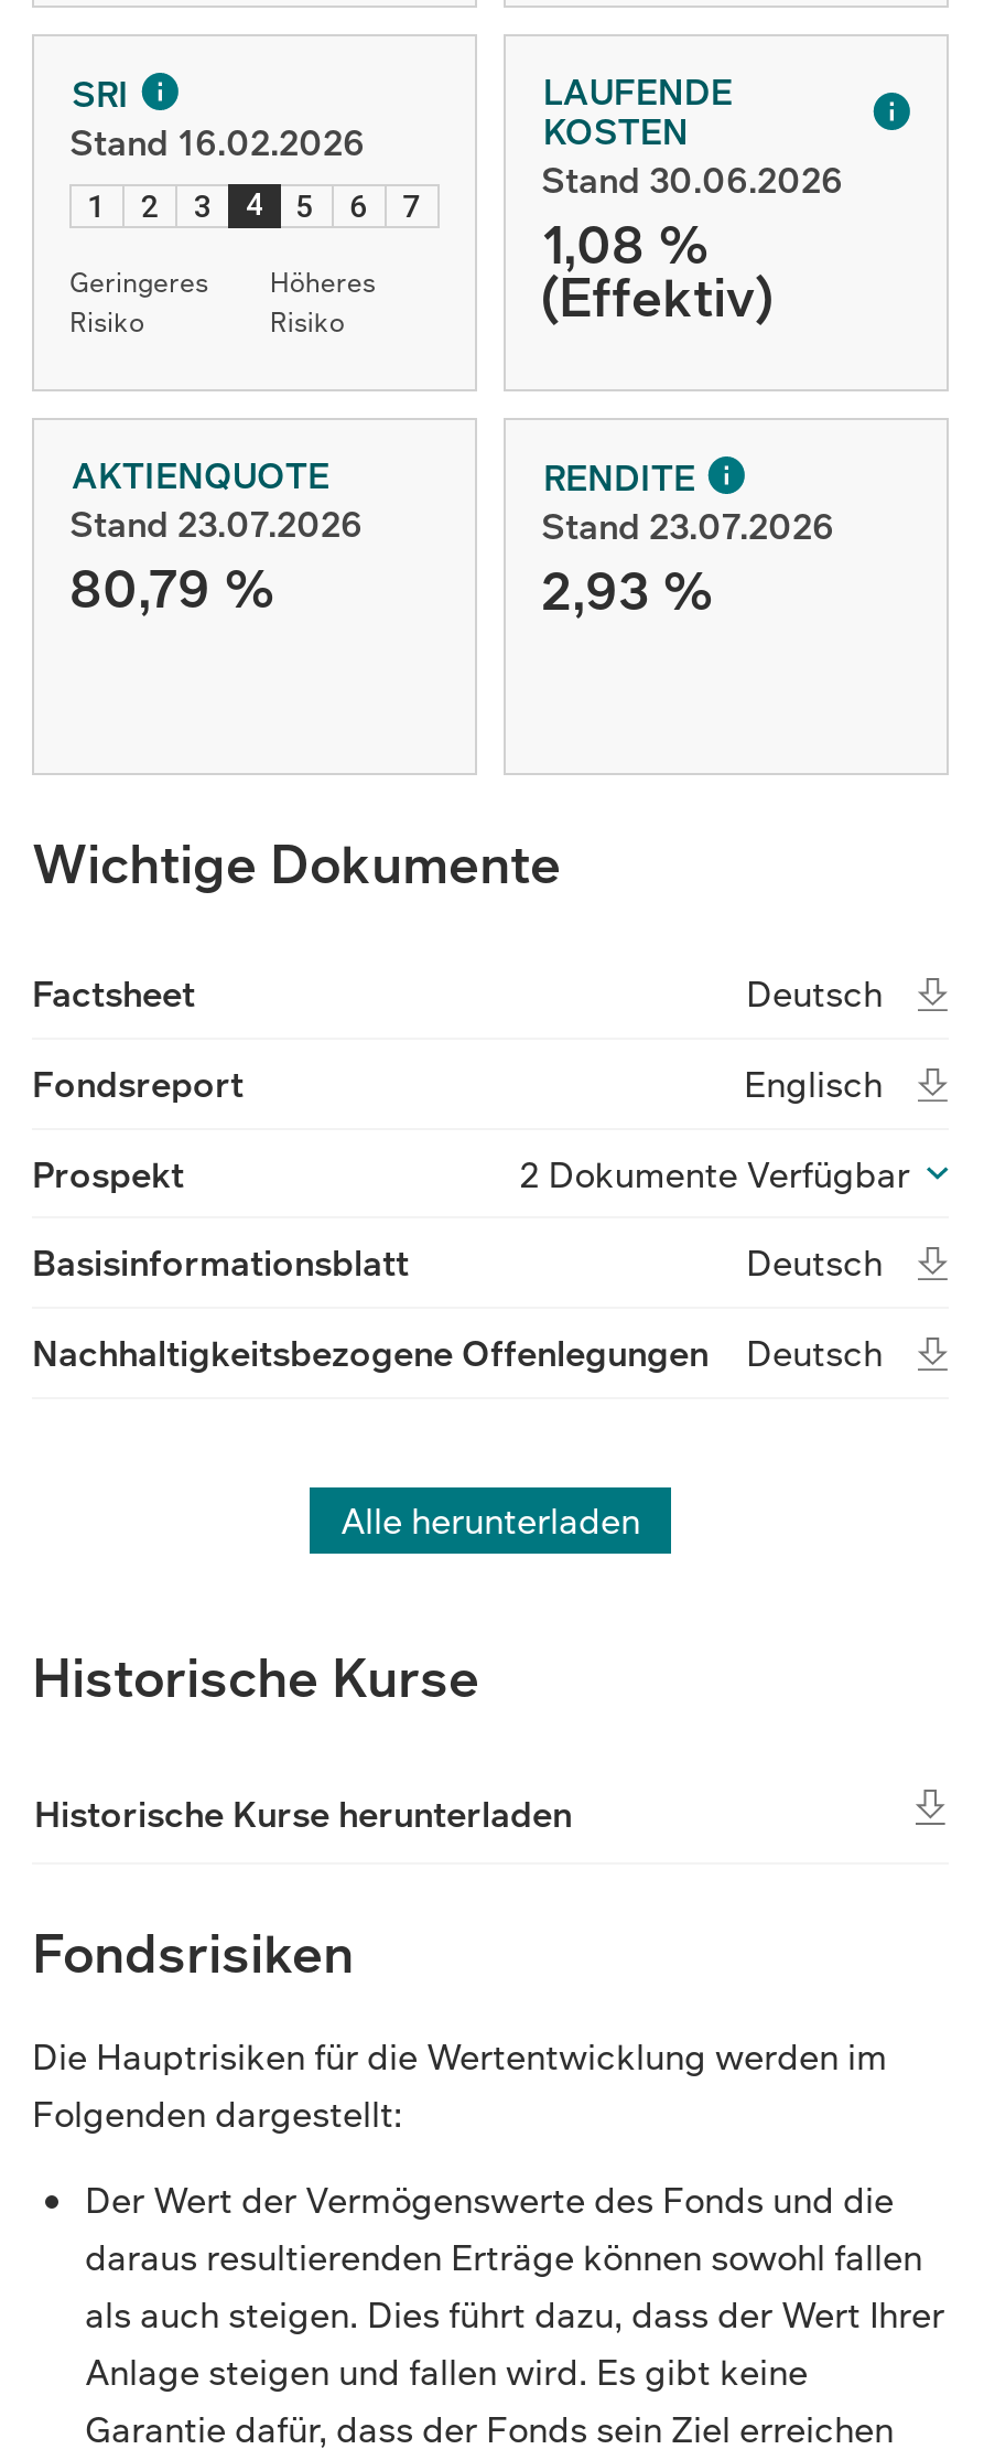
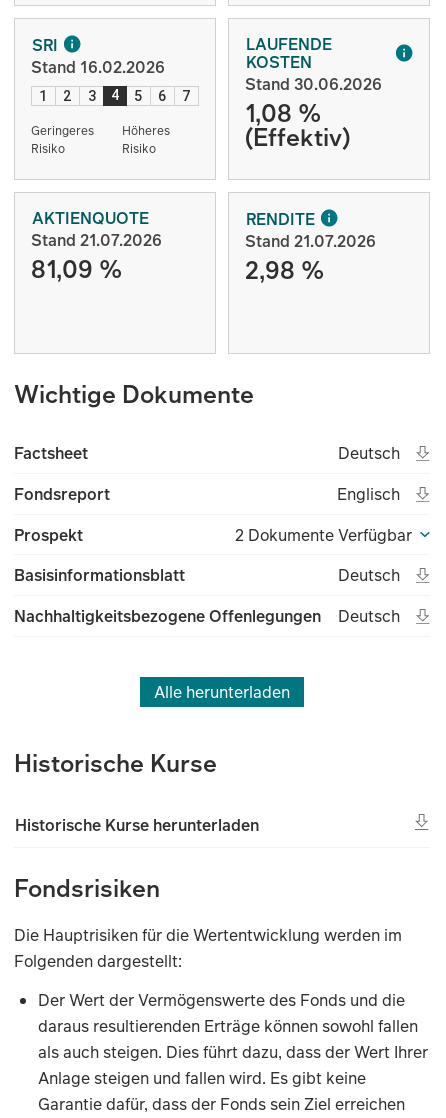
[69,499,363,548] Stand 23.07.2026 -> [31,229,162,251] Stand 21.07.2026
[541,502,834,550] Stand 23.07.2026 -> [245,230,376,252] Stand 21.07.2026
[69,550,274,623] 80,79 % -> [31,252,122,285] 81,09 %
[541,552,713,625] 2,93 % -> [245,253,324,286] 2,98 %

